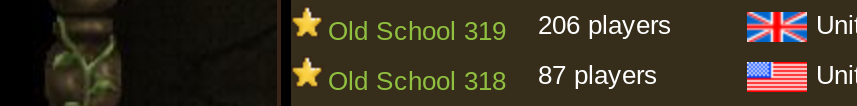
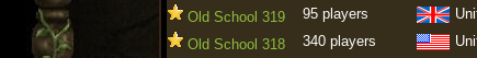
[328,10,672,46] Old School 319 206 players -> [187,5,368,25] Old School 319 95 players
[328,60,658,96] Old School 318 87 players -> [187,33,376,53] Old School 318 340 players

